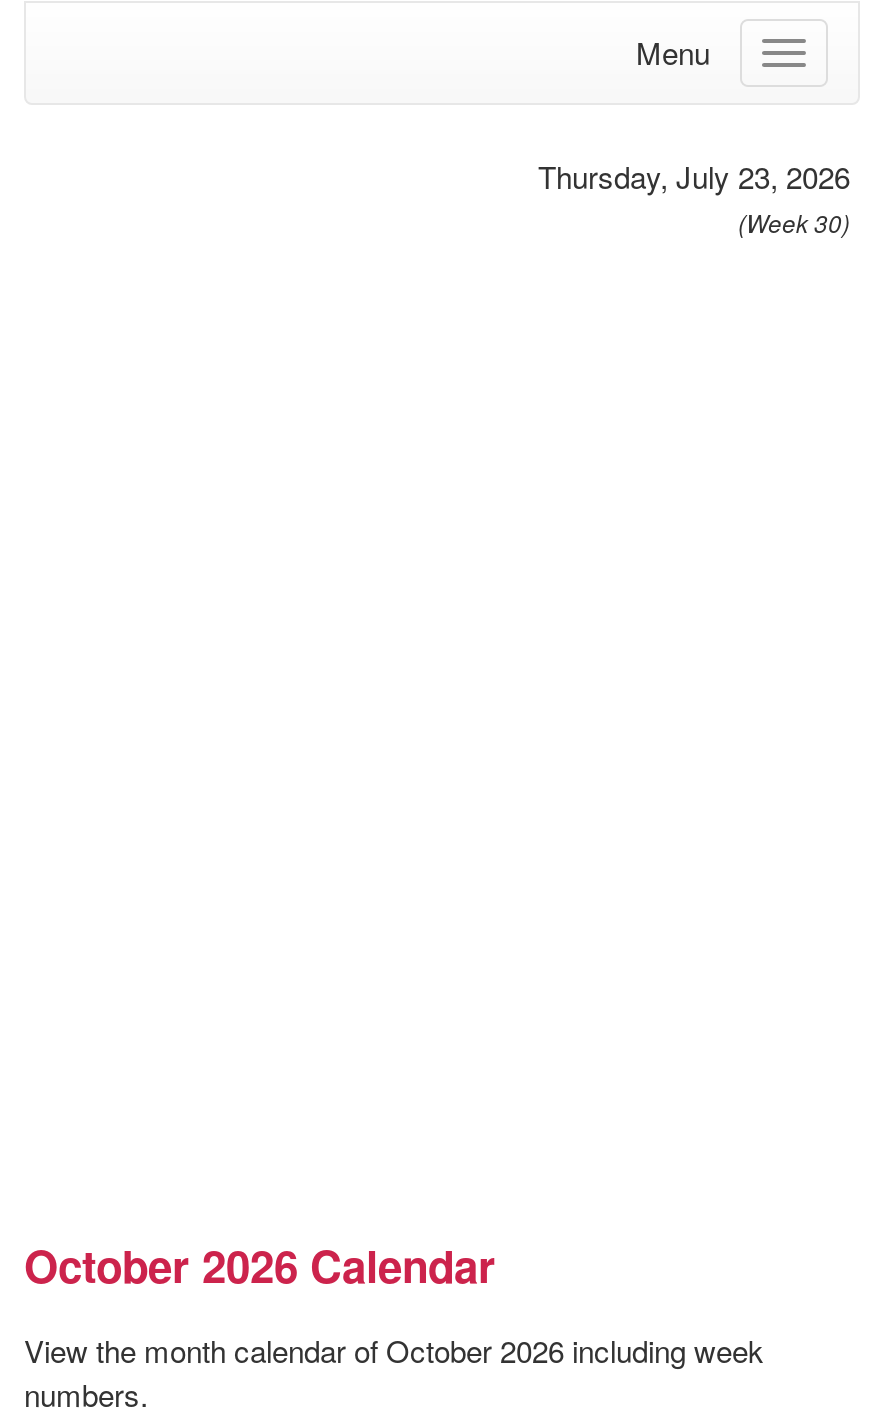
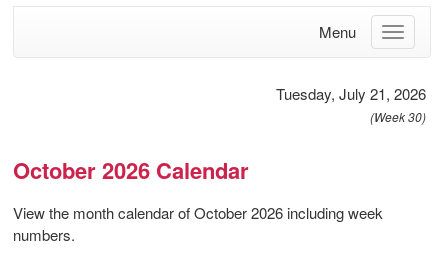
[538,155,850,197] Thursday, July 23, 2026 -> [276,83,426,104] Tuesday, July 21, 2026

